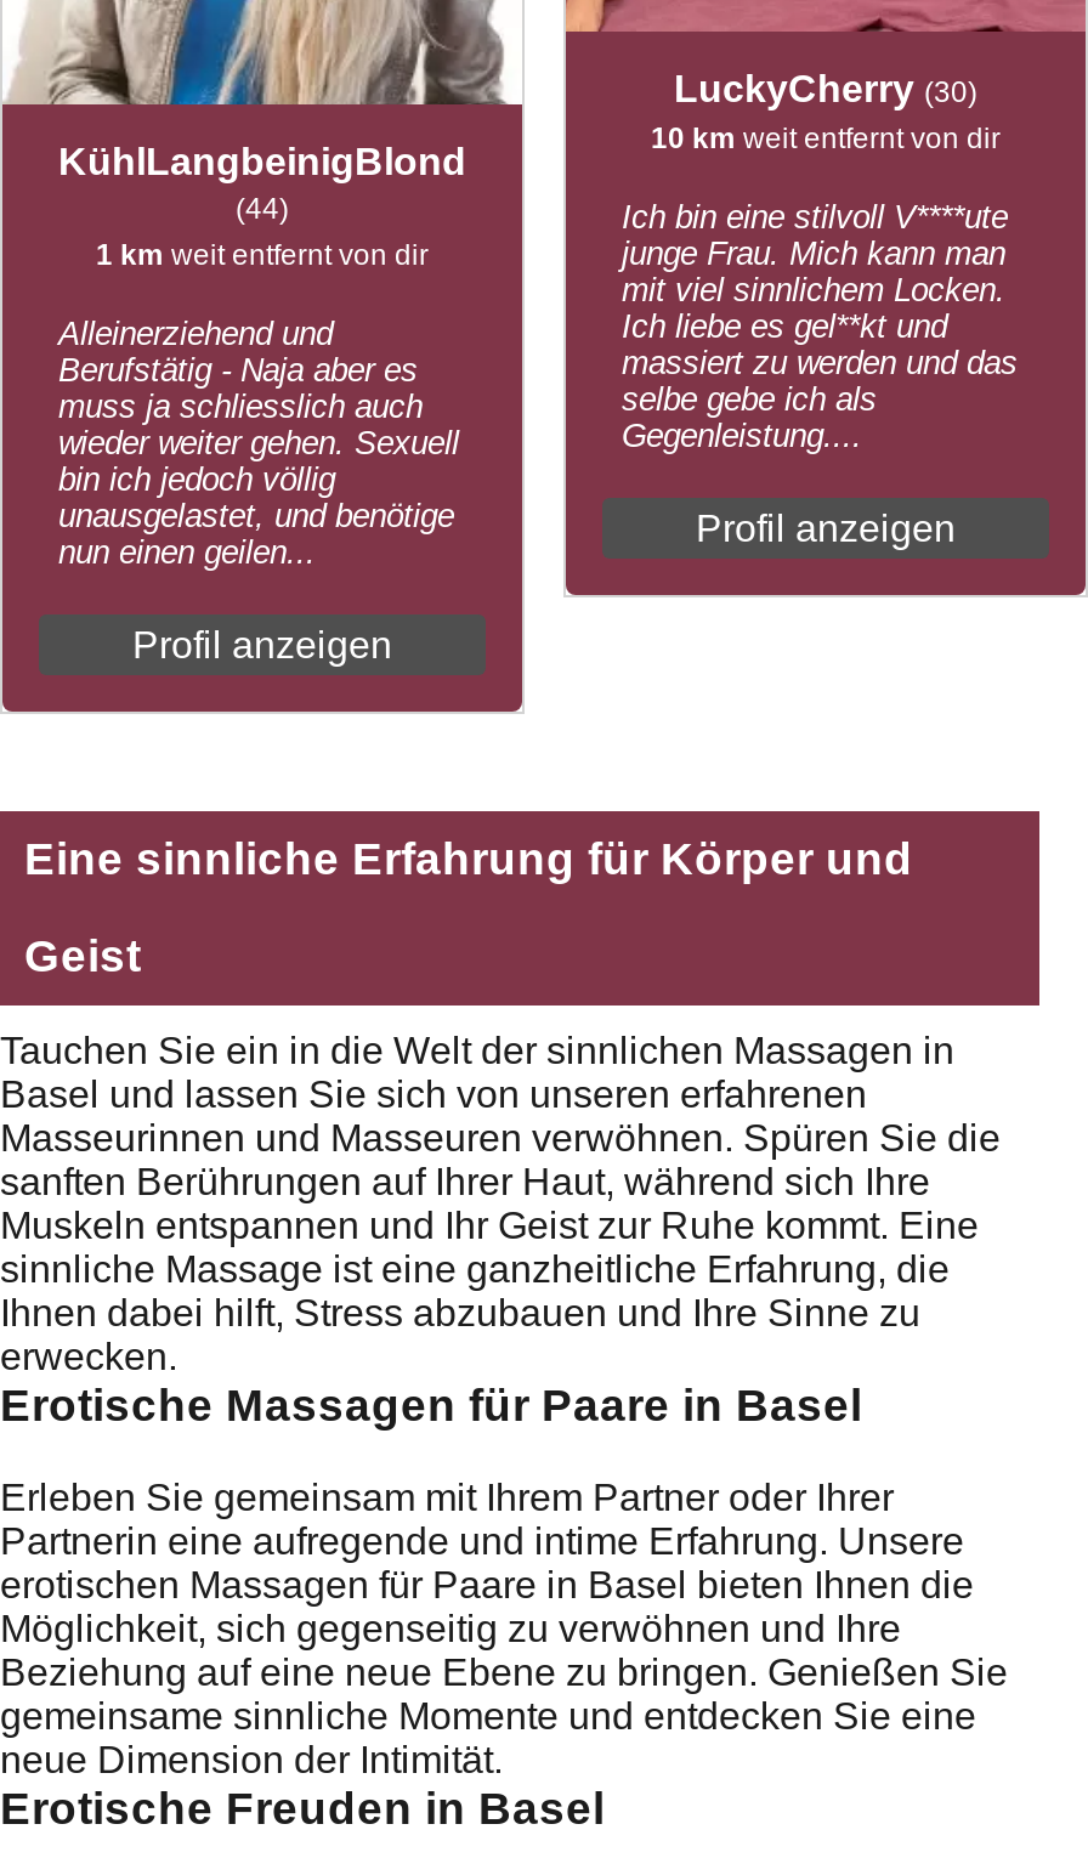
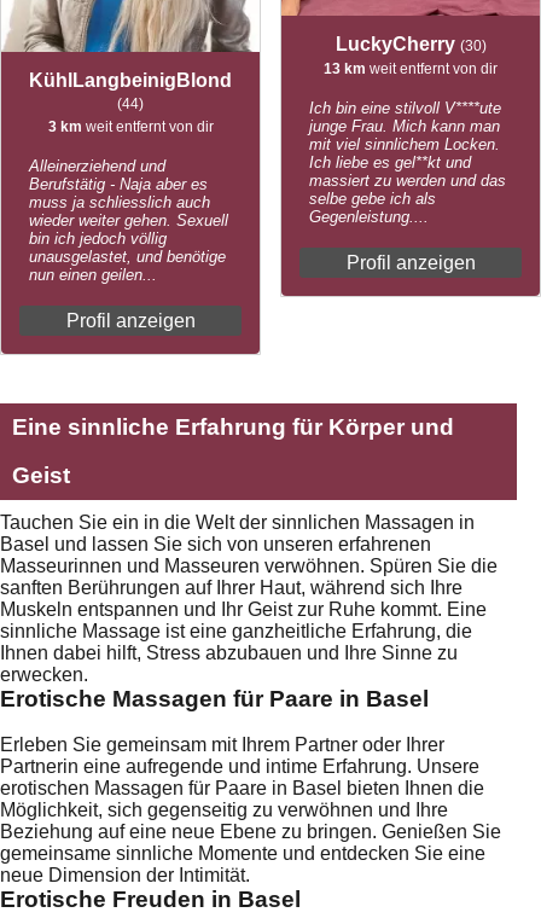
[651,122,1001,156] 10 km weit entfernt von dir -> [324,61,498,78] 13 km weit entfernt von dir
[96,239,429,273] 1 km weit entfernt von dir -> [48,119,213,136] 3 km weit entfernt von dir

